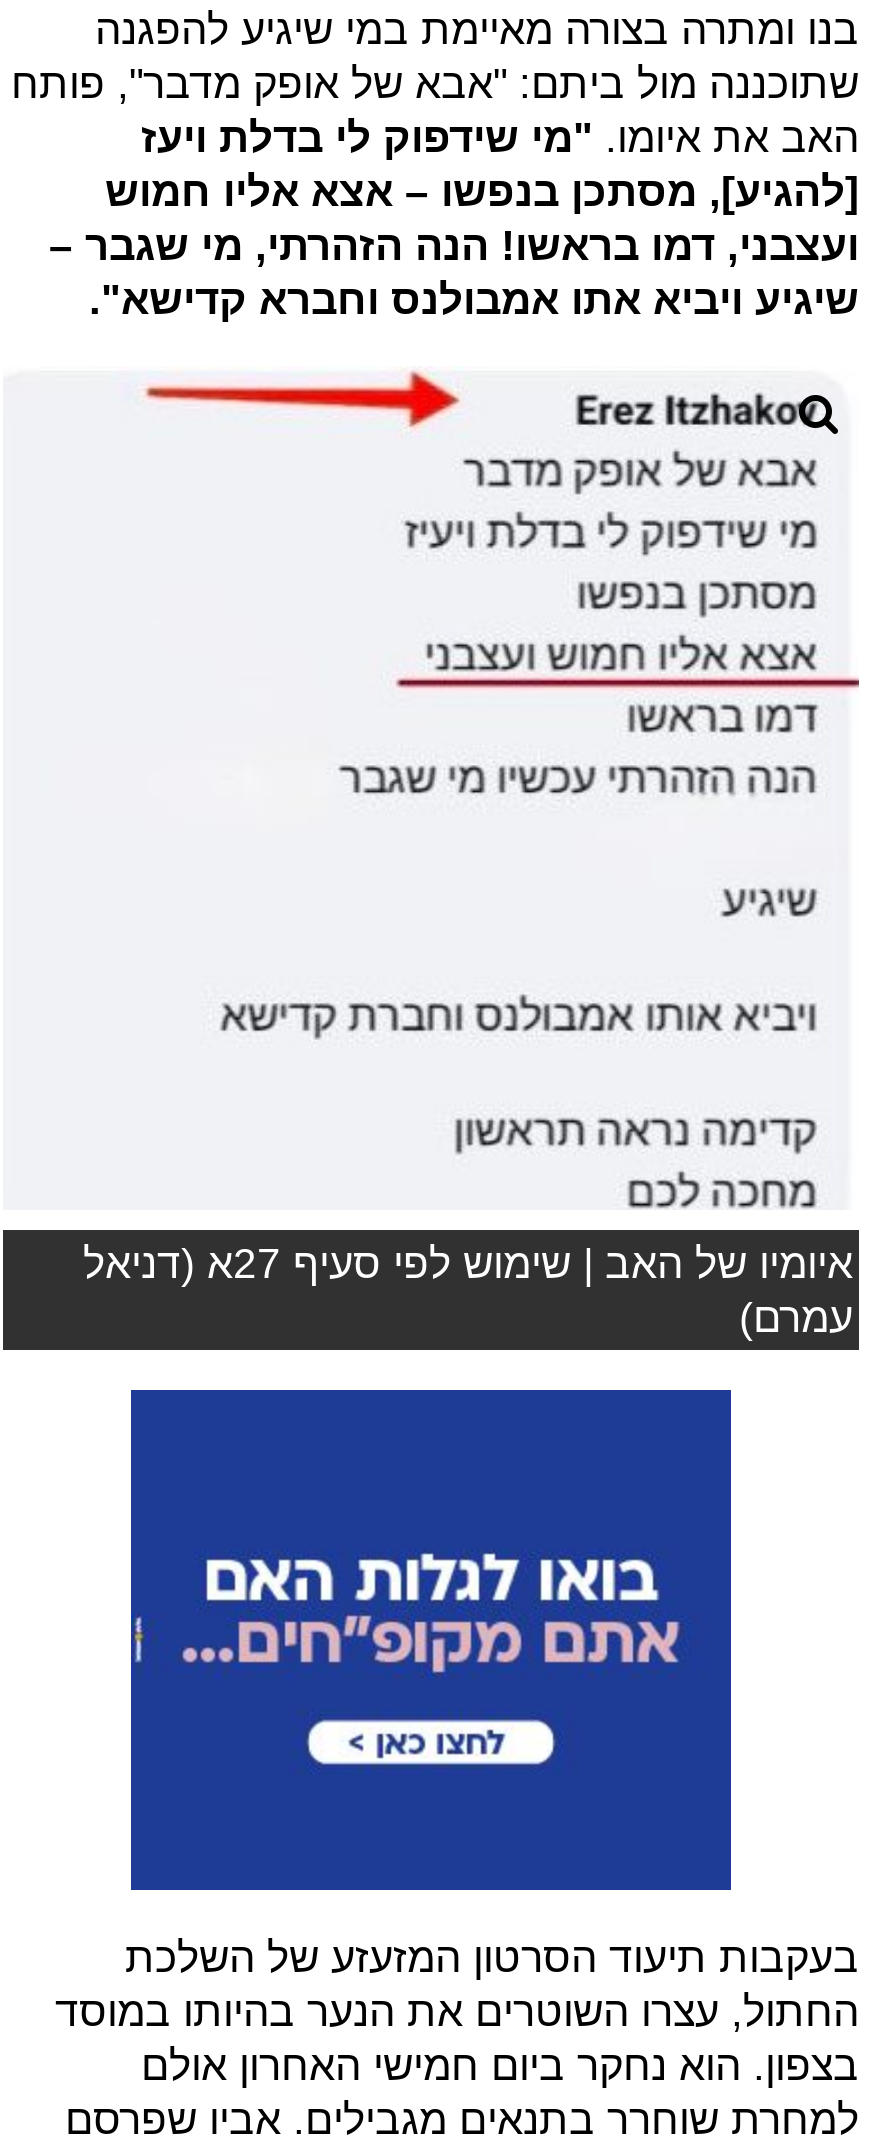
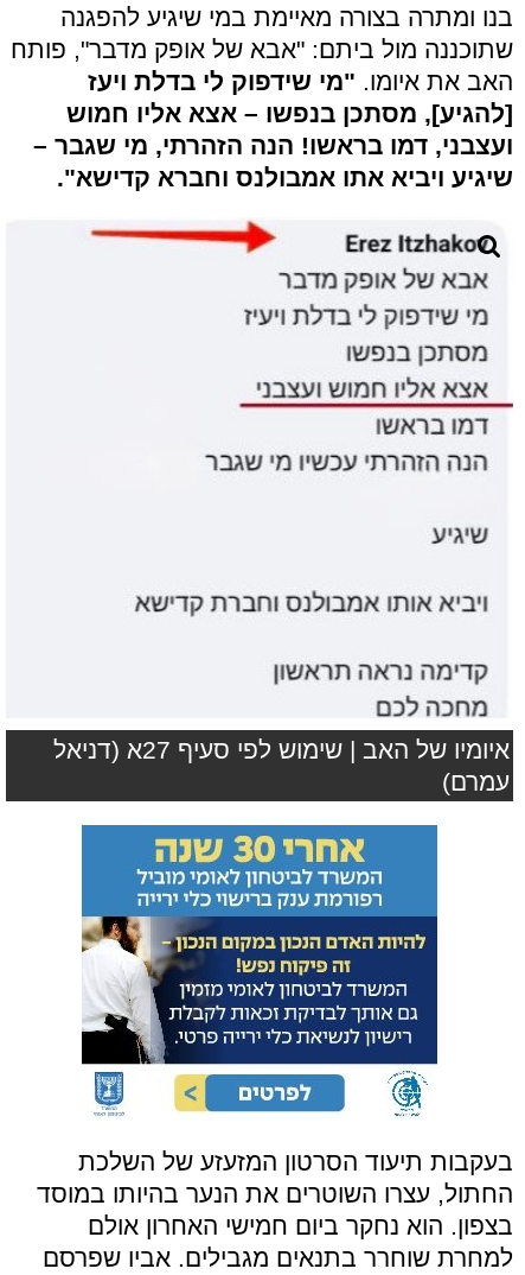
[129,1390,733,1892] [image] -> [81,825,437,1122] [image]

